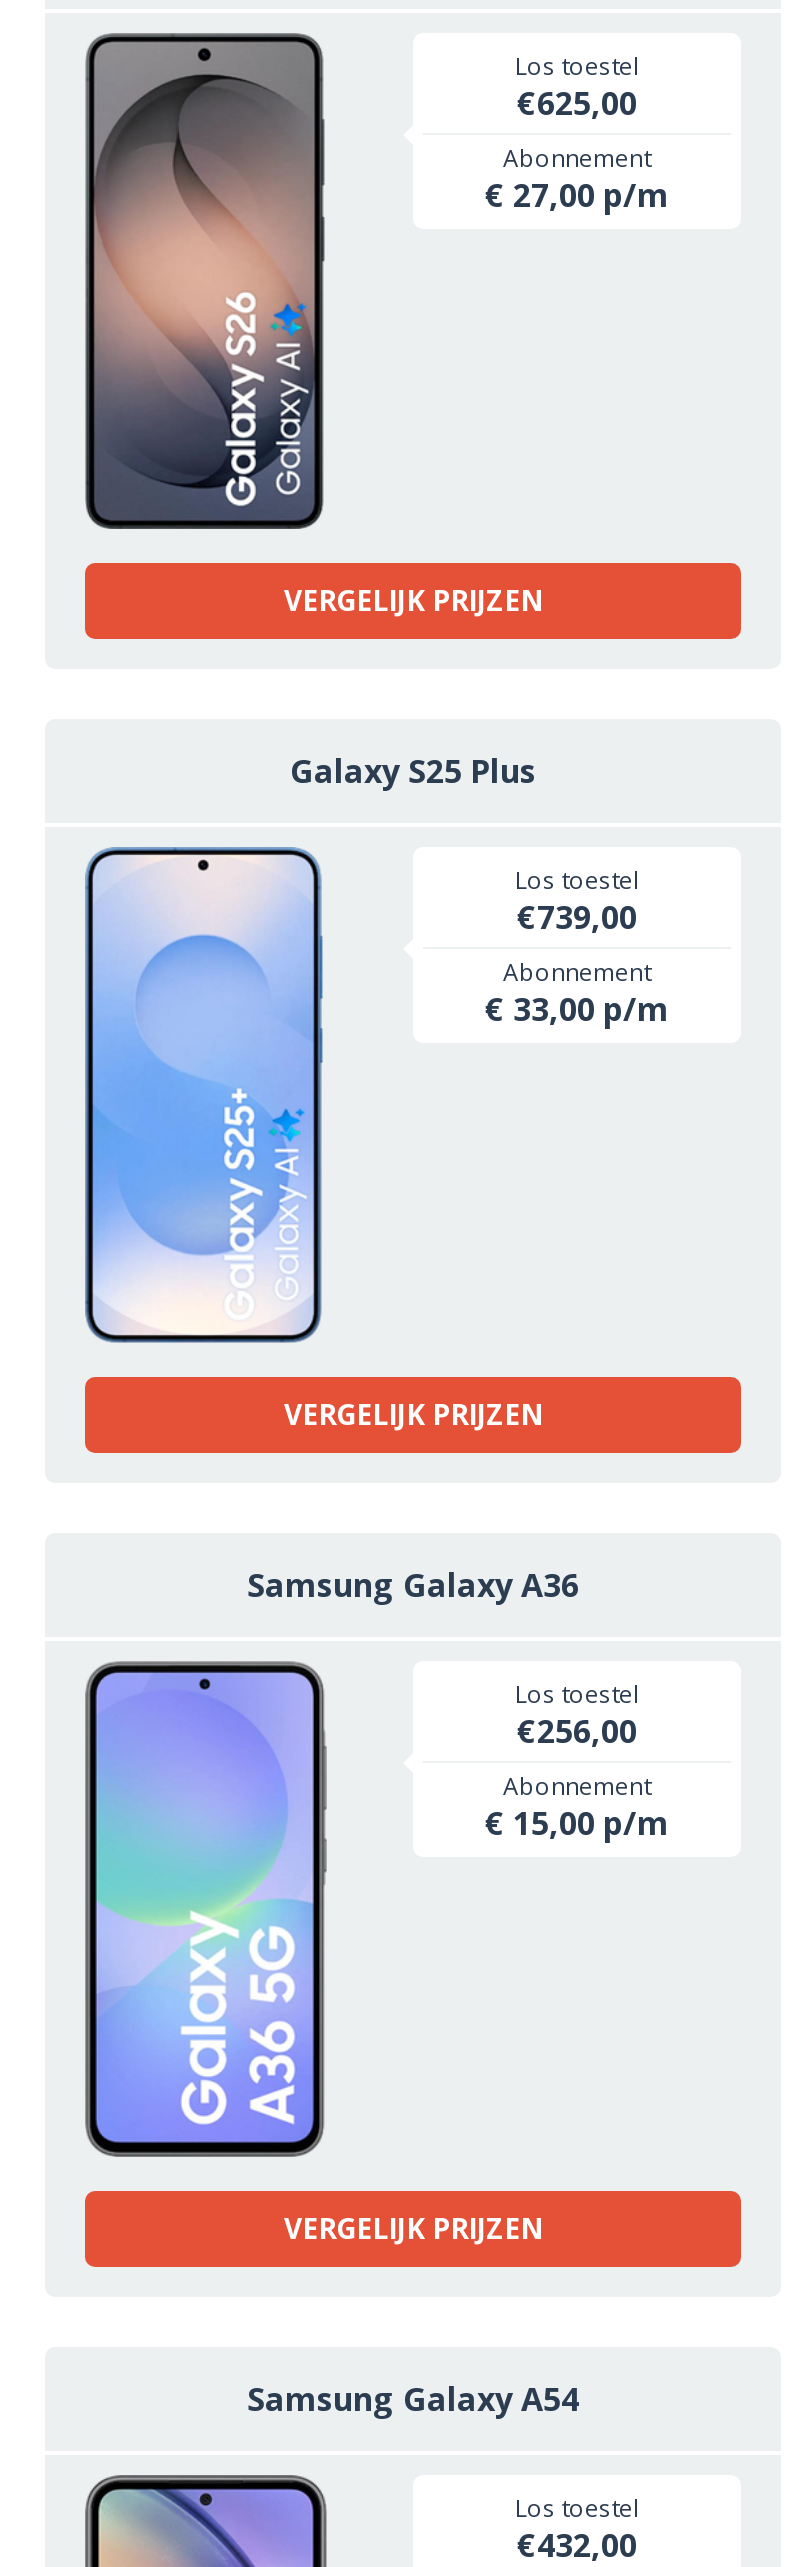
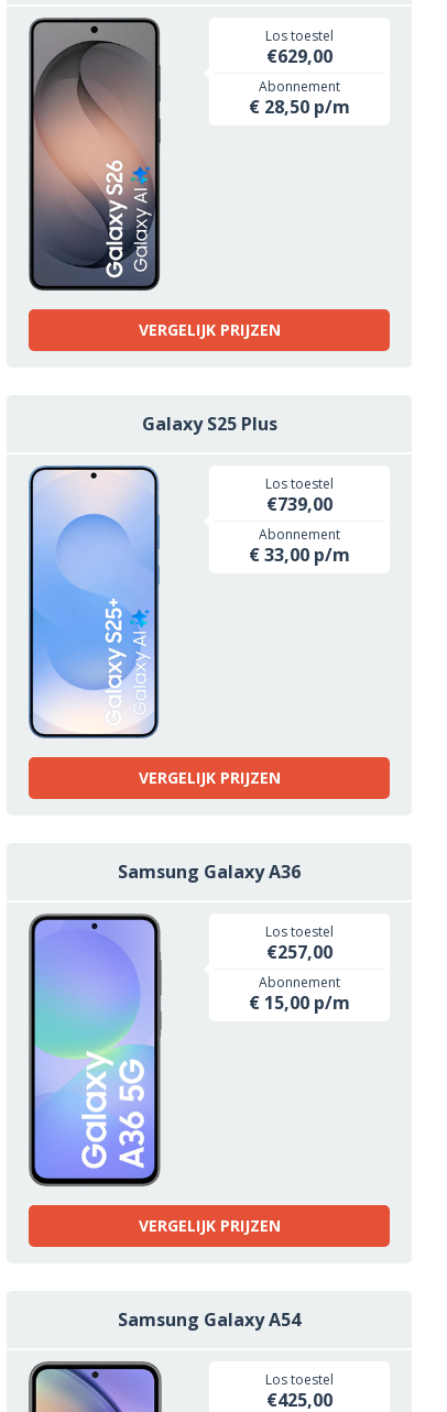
[517,81,637,125] €625,00 -> [266,44,332,68] €629,00
[485,173,669,217] € 27,00 p/m -> [249,94,350,119] € 28,50 p/m
[517,1709,637,1753] €256,00 -> [266,940,332,964] €257,00
[517,2523,637,2567] €432,00 -> [266,1388,332,1412] €425,00

